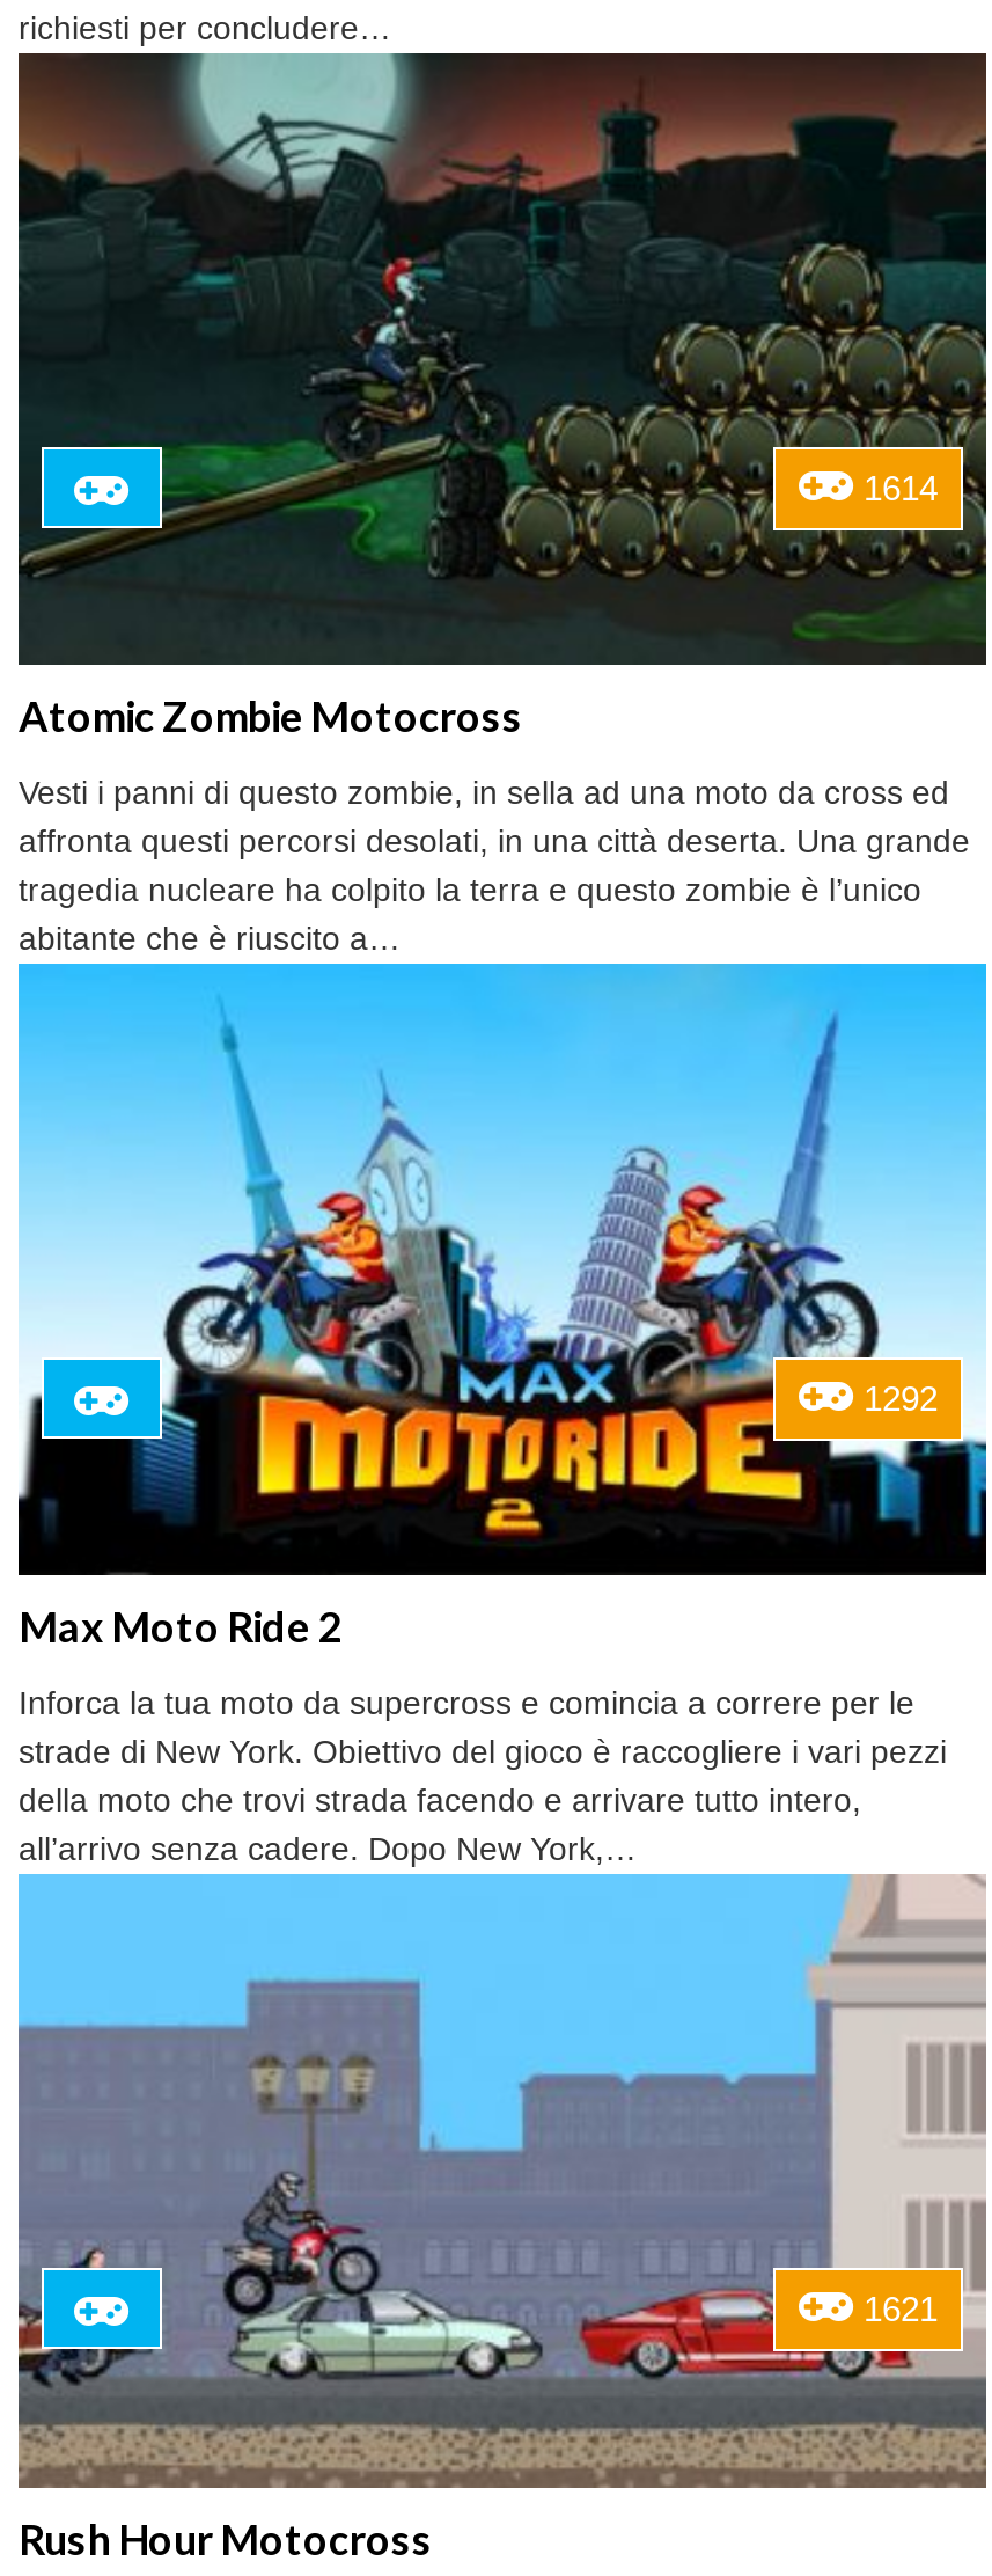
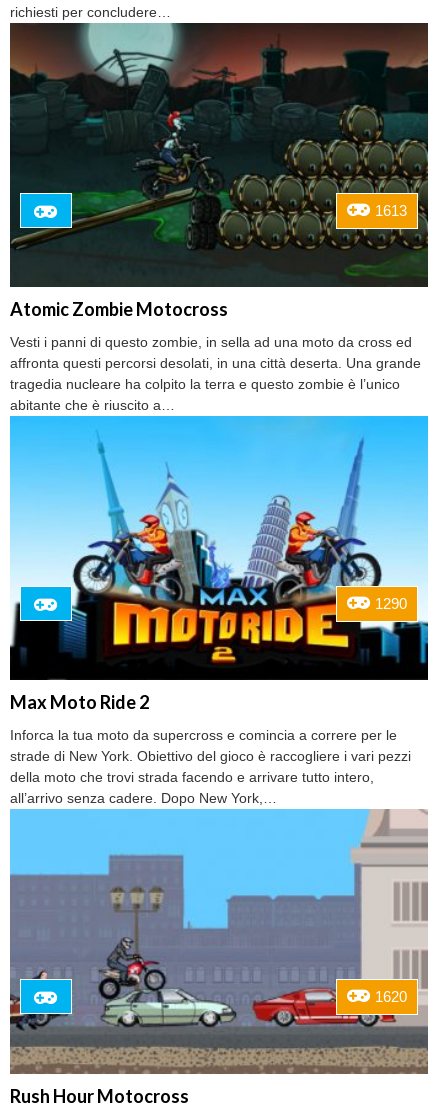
[864,467,938,507] 1614 -> [375,202,407,219] 1613
[864,1379,938,1418] 1292 -> [375,595,407,612] 1290
[864,2290,938,2329] 1621 -> [375,988,407,1005] 1620

